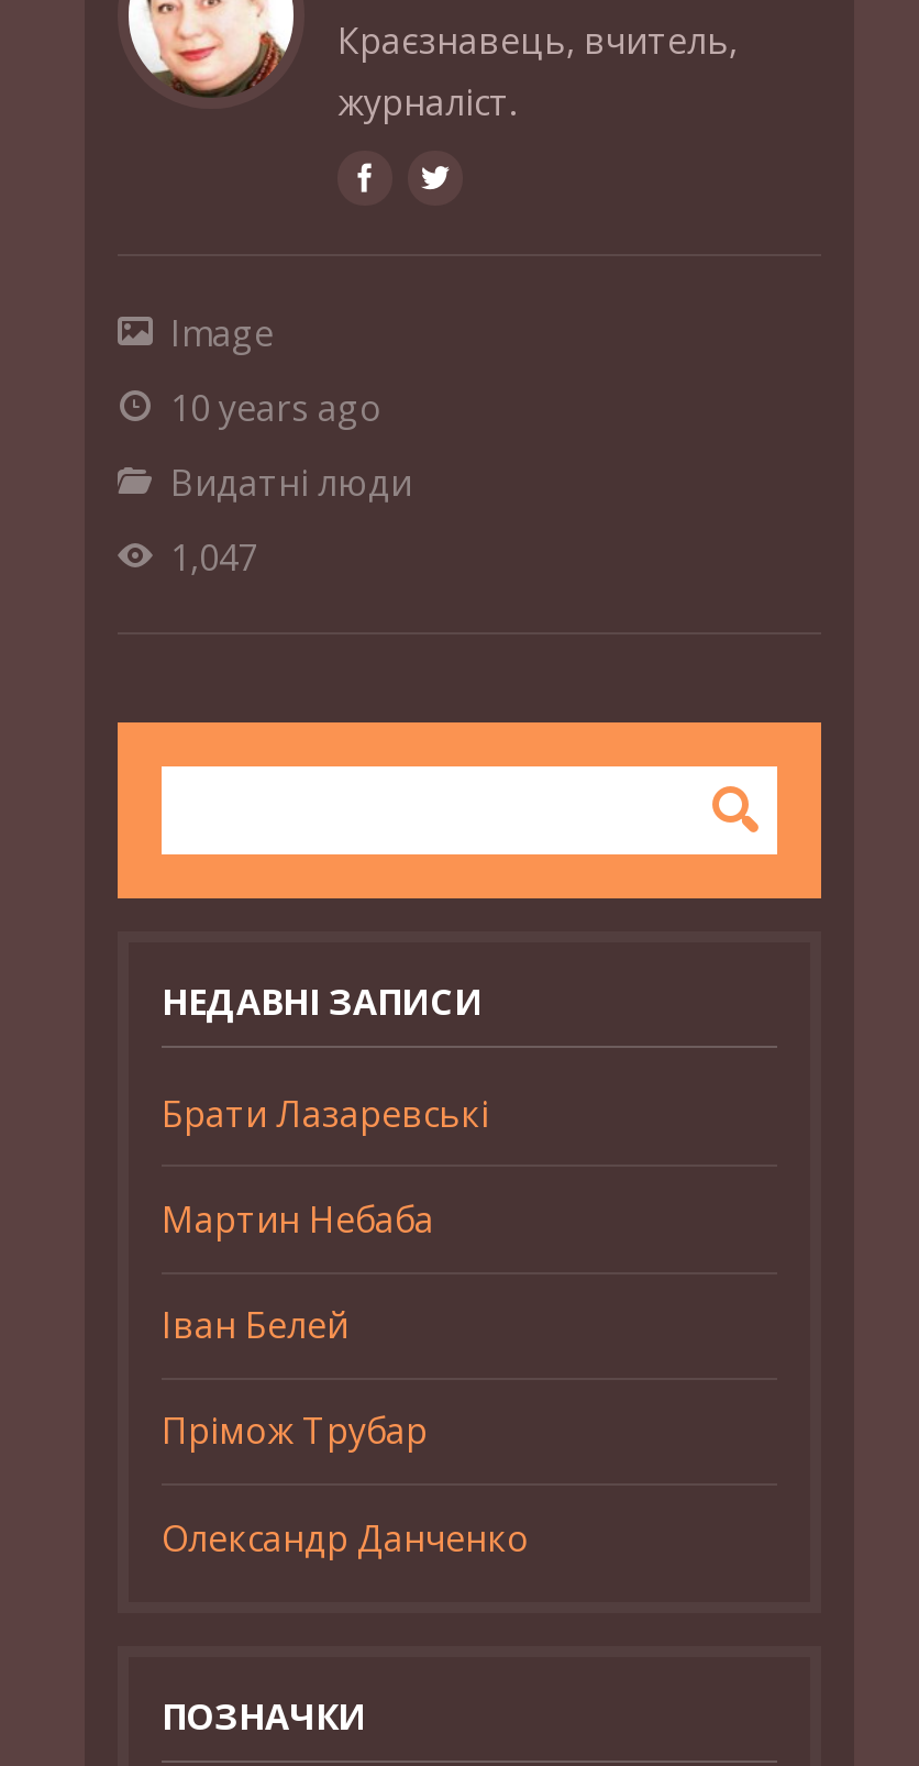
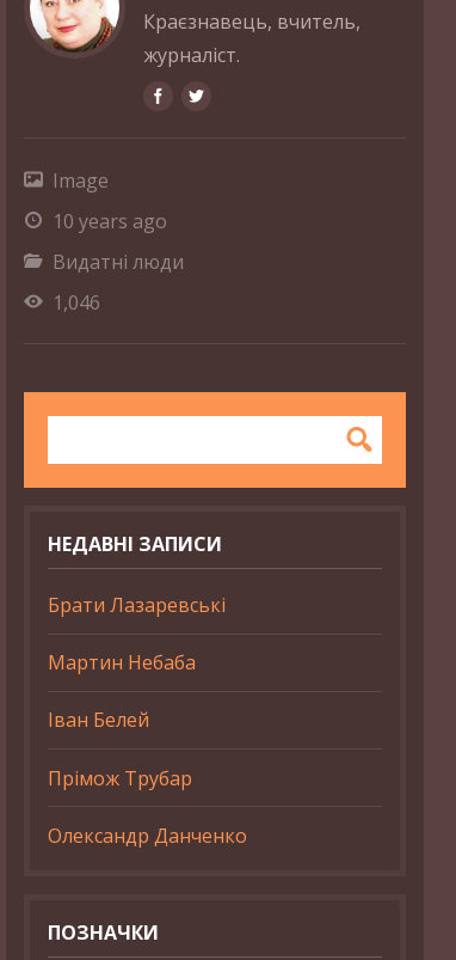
[170,532,258,581] 1,047 -> [53,289,100,316] 1,046

